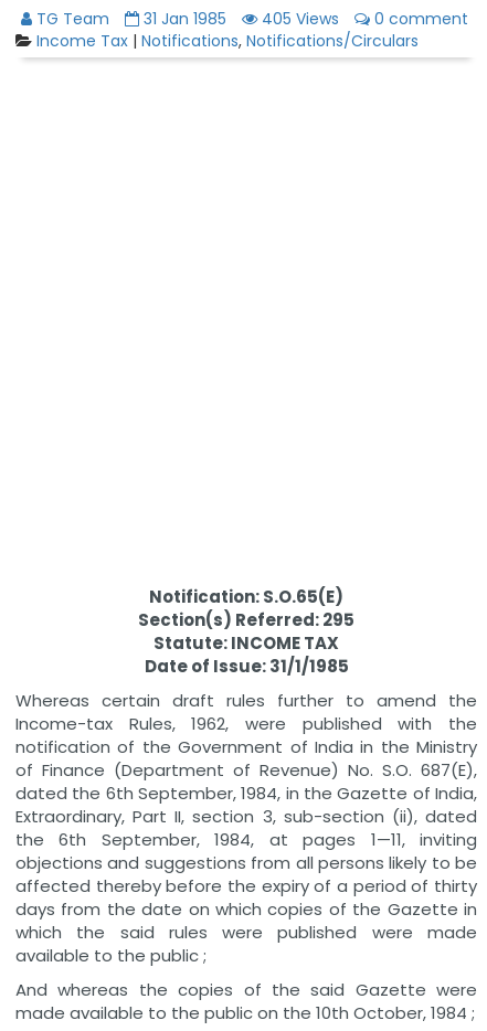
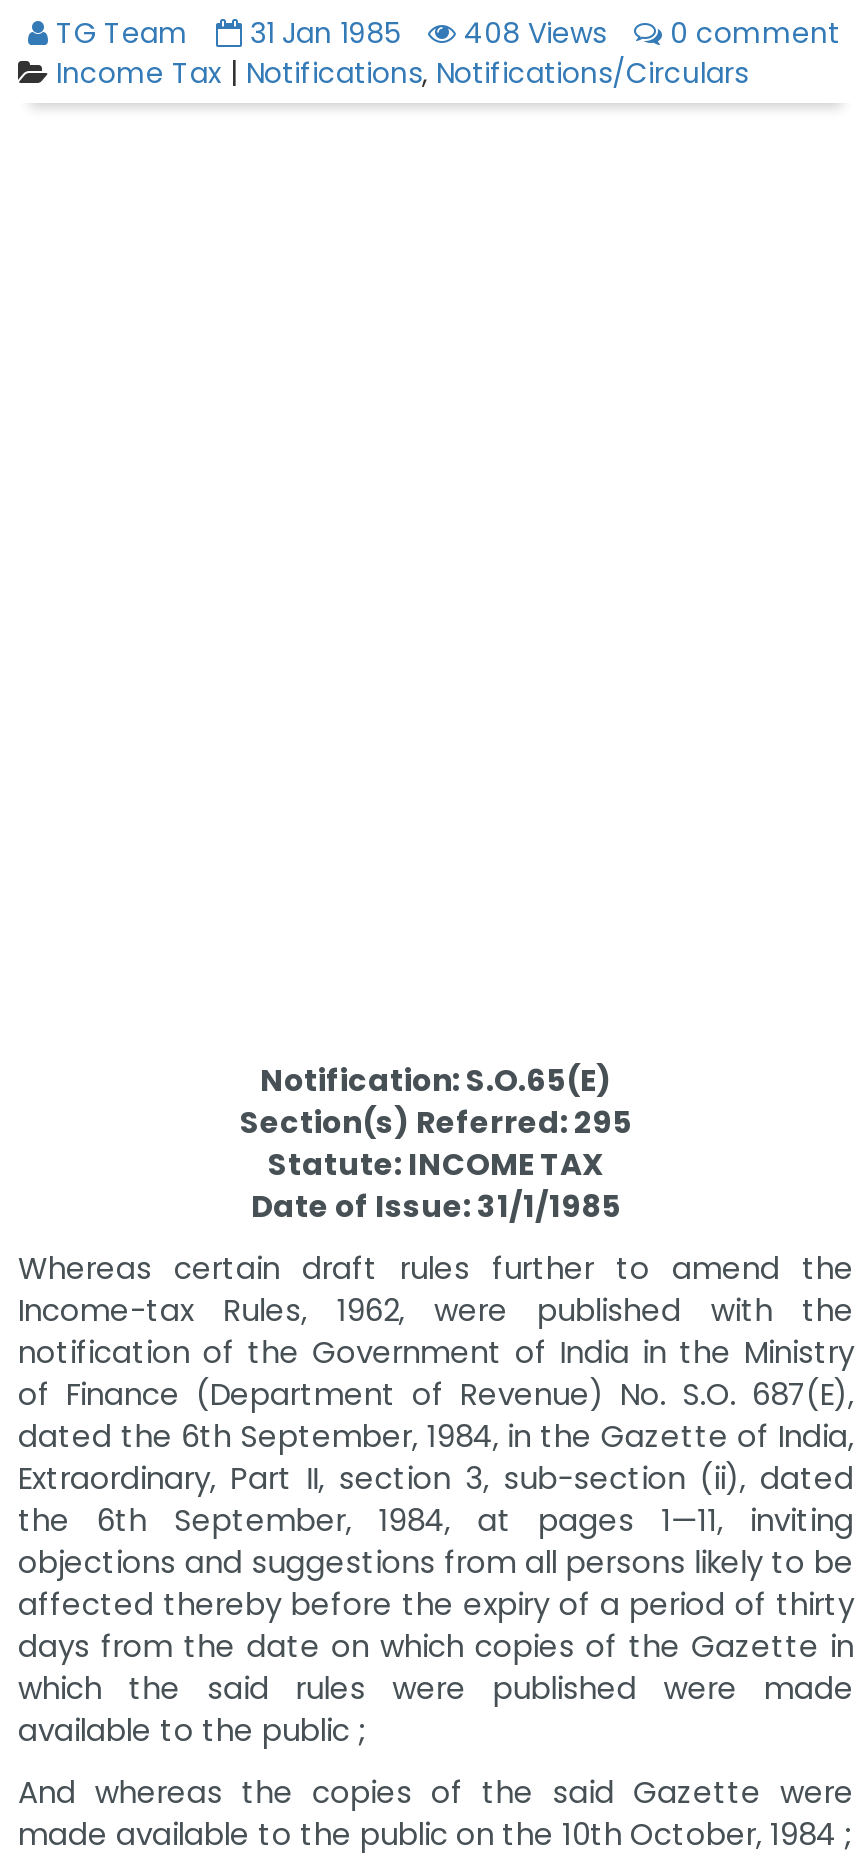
[32,8,468,30] TG Team 31 Jan 1985 405 Views 0 comment -> [48,13,840,53] TG Team 31 Jan 1985 408 Views 0 comment

